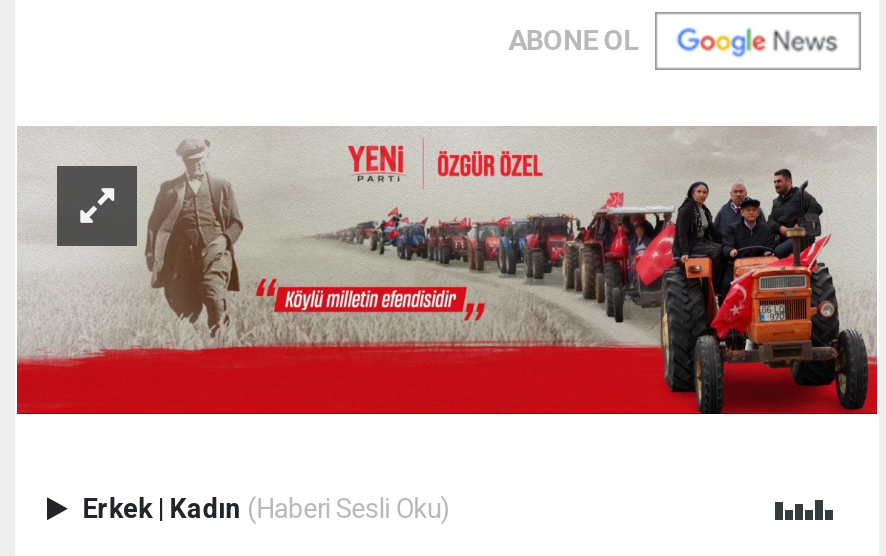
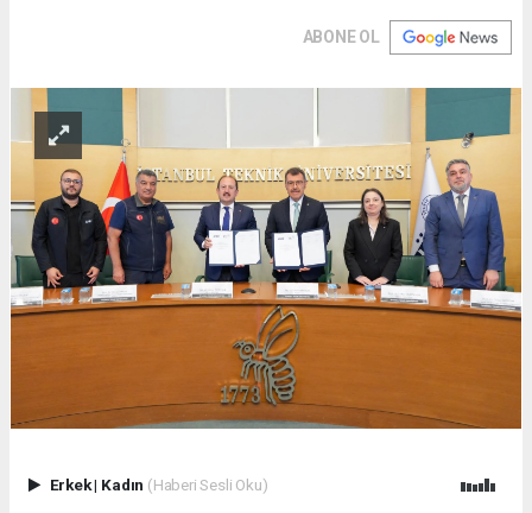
[17,126,877,416] [image] -> [9,87,522,430] [image]

